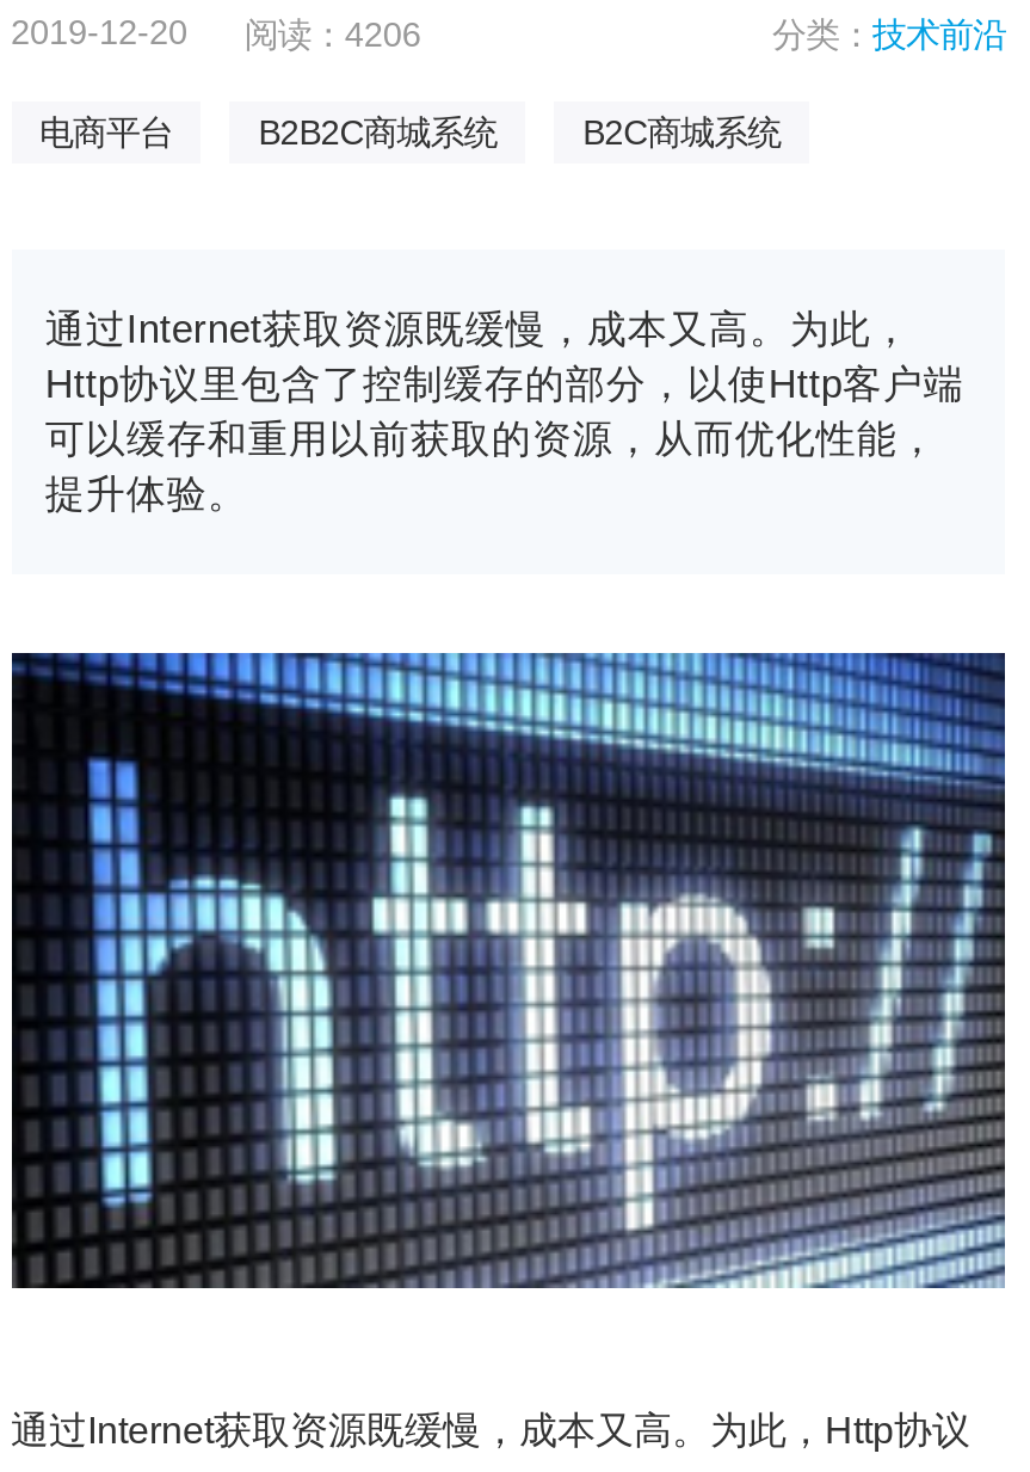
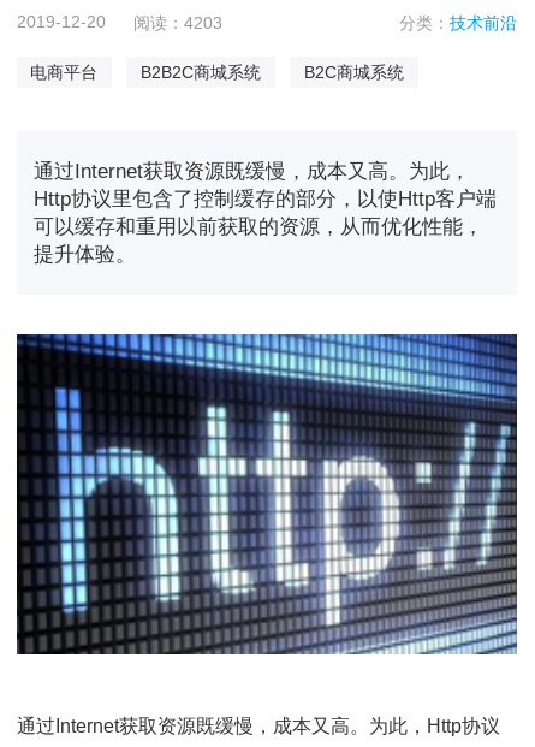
[11,12,421,53] 2019-12-20 阅读：4206 -> [16,12,223,32] 2019-12-20 阅读：4203

